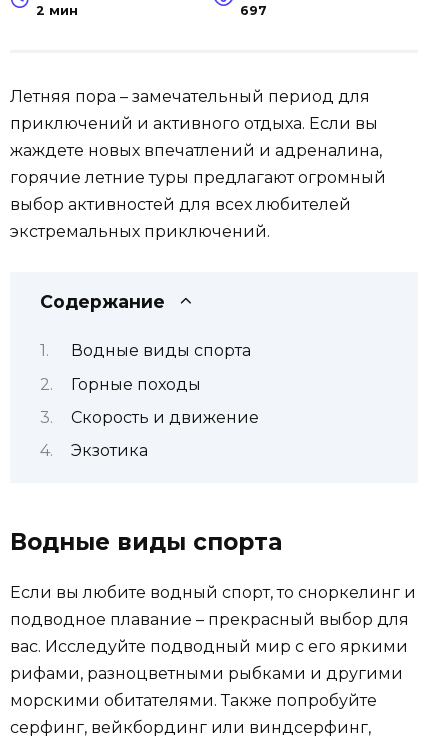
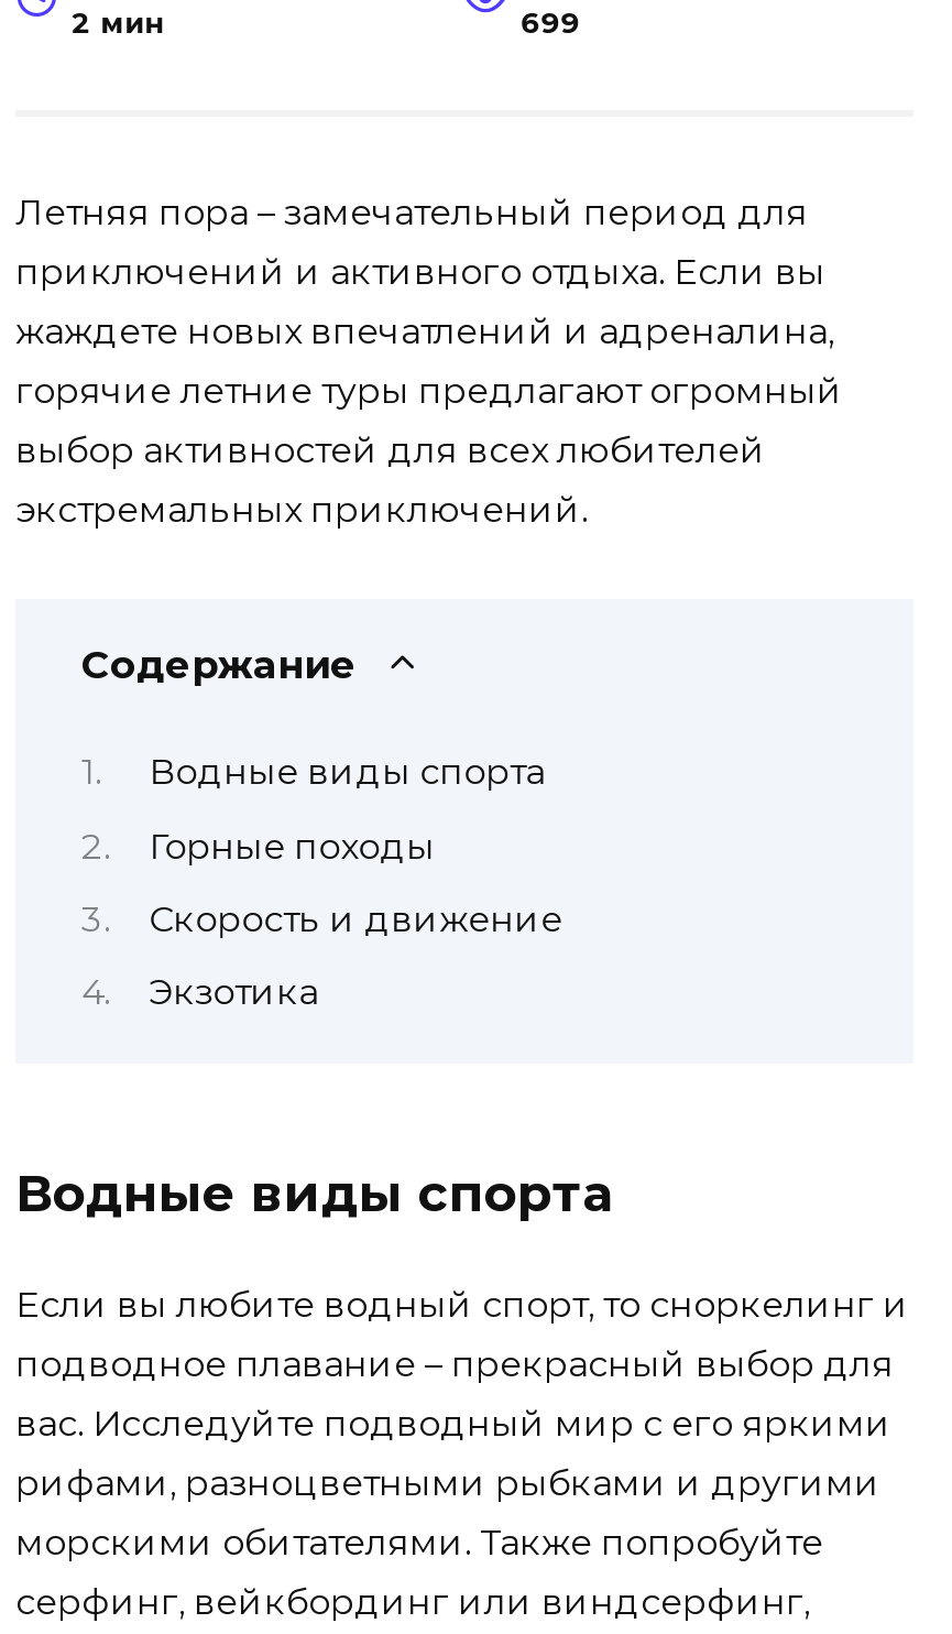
[240,3,267,18] 697 -> [521,6,580,39] 699

